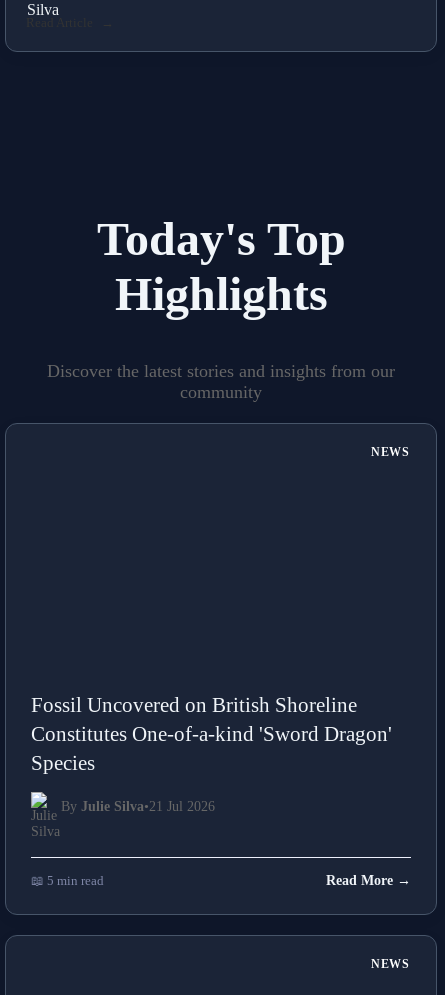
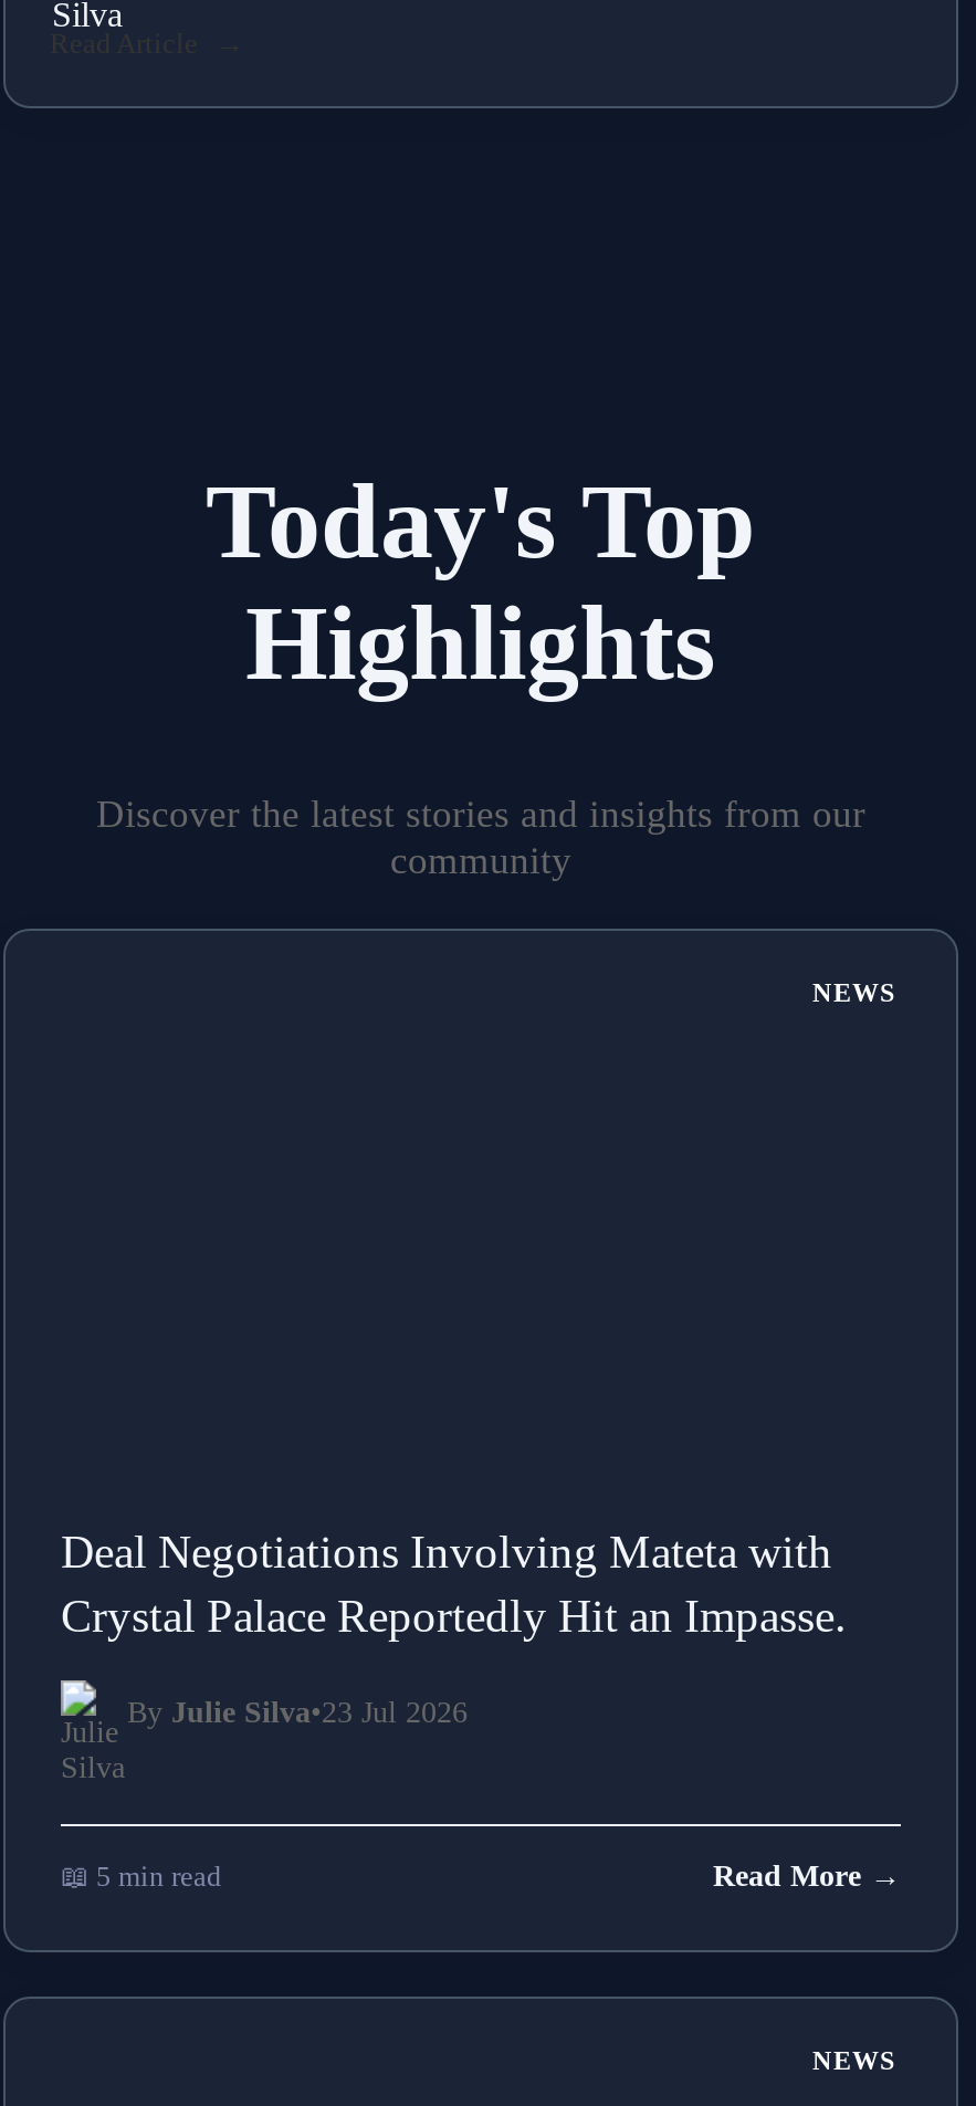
[31,693,392,774] Fossil Uncovered on British Shoreline | Constitutes One-of-a-kind 'Sword Dragon' | Species -> [61,1526,846,1641] Deal Negotiations Involving Mateta with | Crystal Palace Reportedly Hit an Impasse.
[61,799,215,814] By Julie Silva•21 Jul 2026 -> [127,1696,468,1729] By Julie Silva•23 Jul 2026

